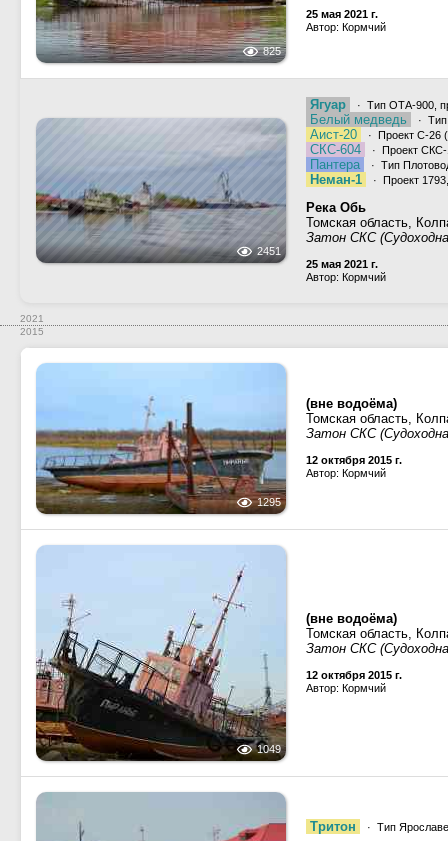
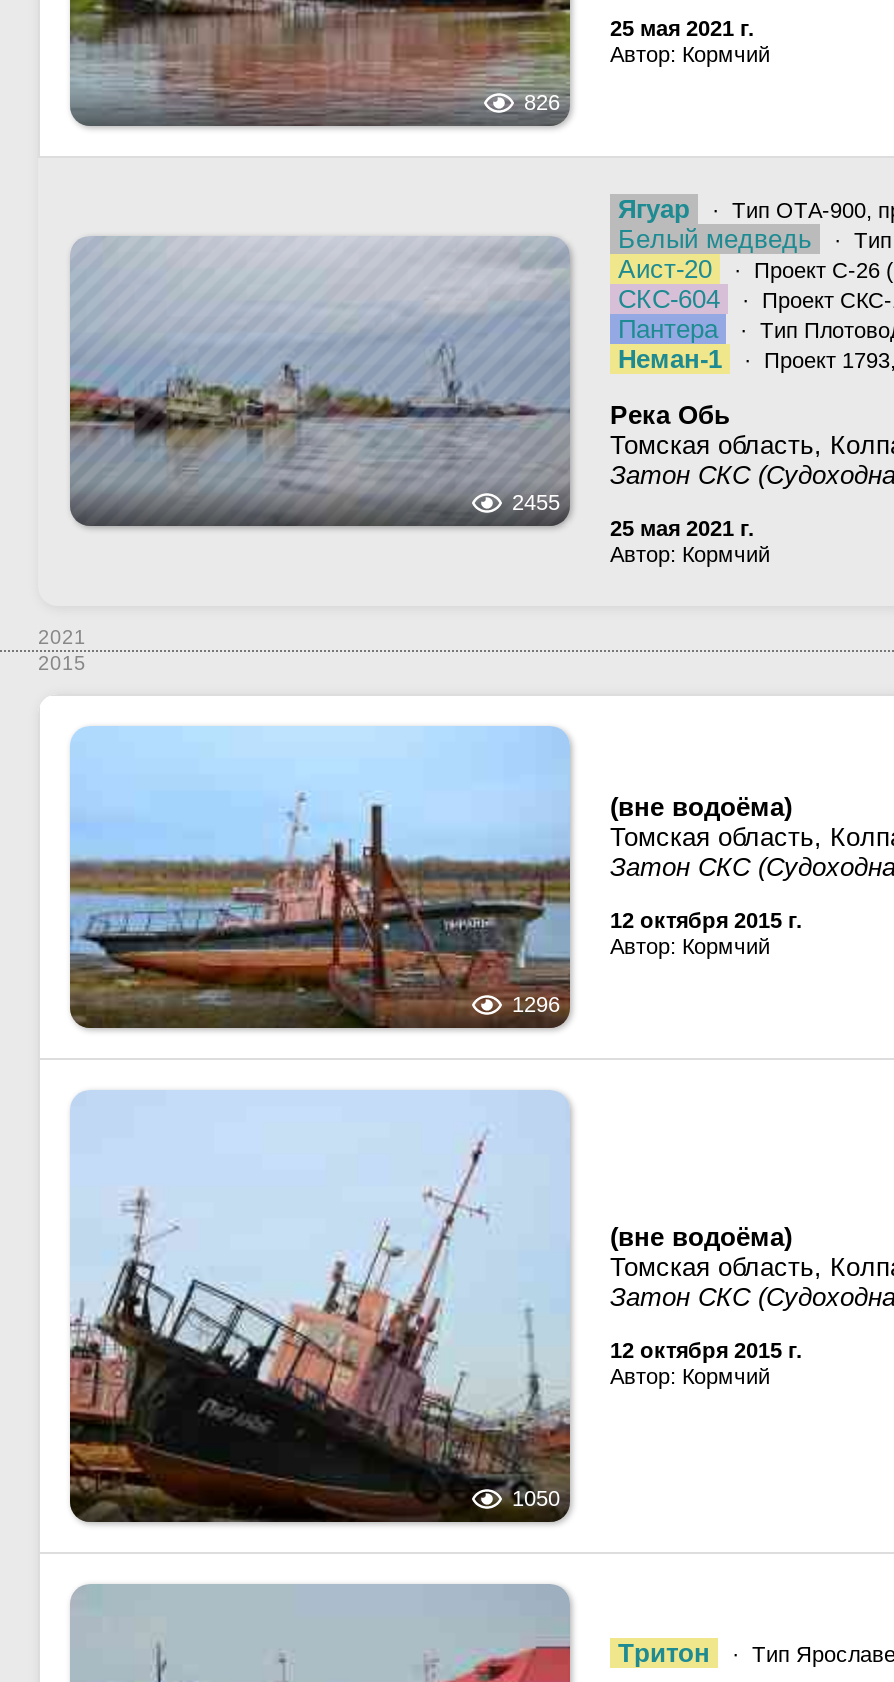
[263,45,281,57] 825 -> [524,90,560,114] 826
[257,245,281,257] 2451 -> [512,489,560,513] 2455
[257,496,281,508] 1295 -> [512,991,560,1015] 1296
[257,743,281,755] 1049 -> [512,1486,560,1510] 1050

